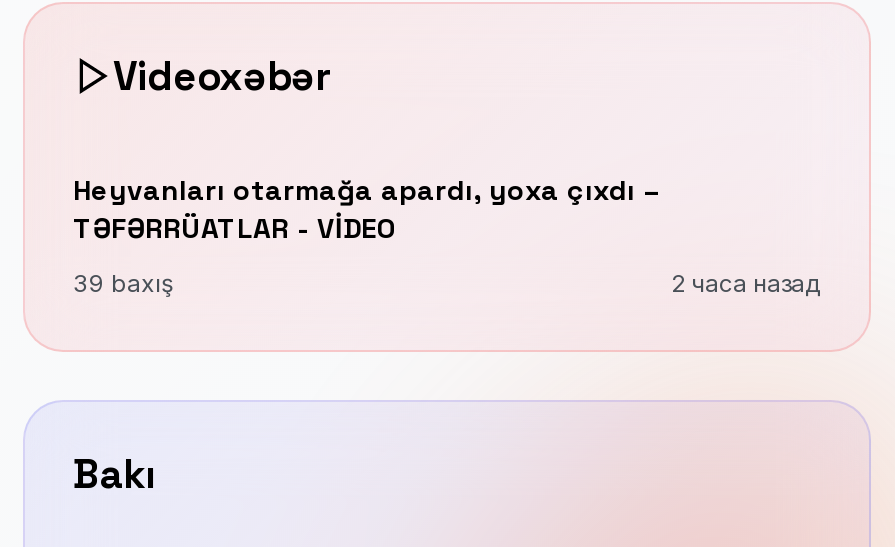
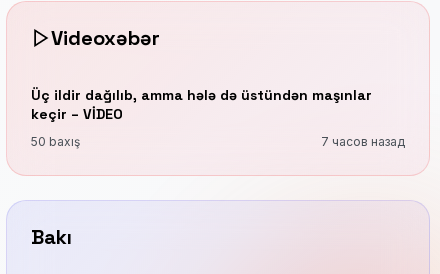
[73,172,659,246] Heyvanları otarmağa apardı, yoxa çıxdı – | TƏFƏRRÜATLAR - VİDEO -> [31,86,372,123] Üç ildir dağılıb, amma hələ də üstündən maşınlar | keçir – VİDEO
[73,268,821,298] 39 baxış | 2 часа назад -> [31,134,405,149] 50 baxış | 7 часов назад

